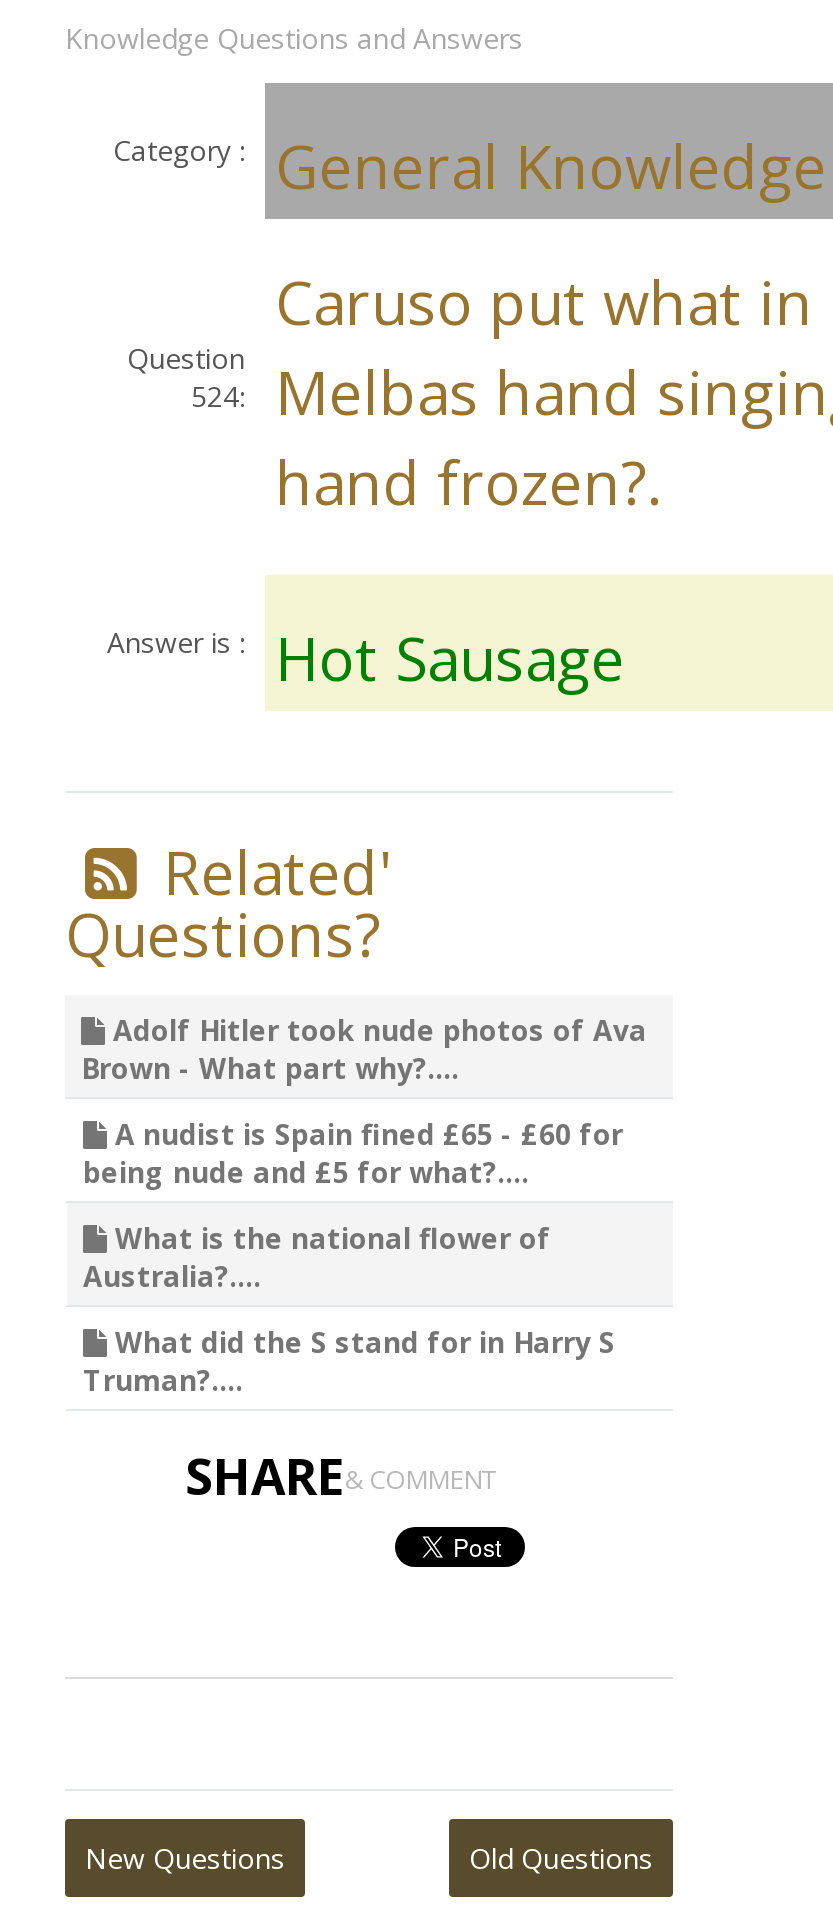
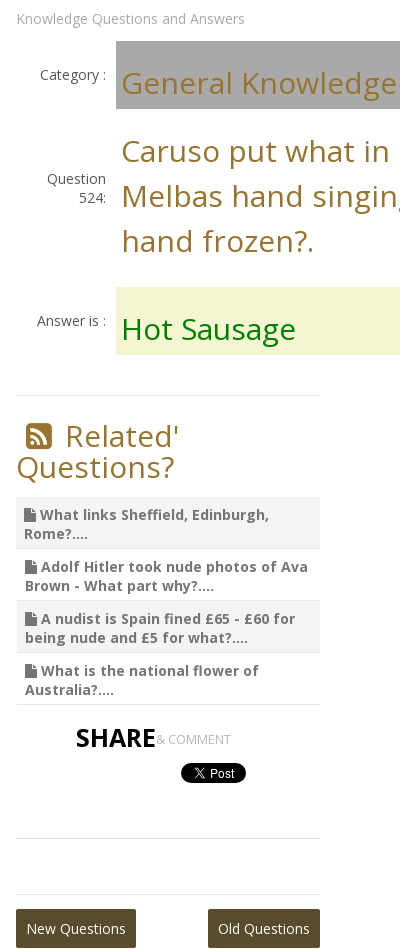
none -> [24,505,269,543] What links Sheffield, Edinburgh, | Rome?....
moved [81,1011,647,1295] -> [25,557,308,699]: Adolf Hitler took nude photos of Ava | Brown - What part why?.... | A nudist is Spain fined £65 - £60 for | being nude and £5 for what?.... | What is the national flower of | Australia?....
[83,1323,615,1399] What did the S stand for in Harry S | Truman?.... -> none

